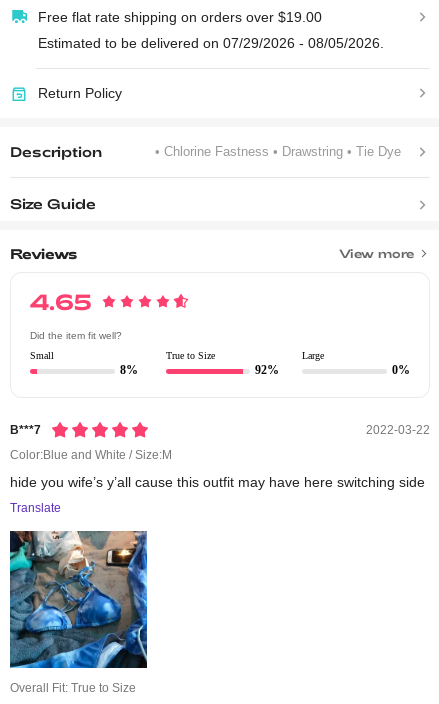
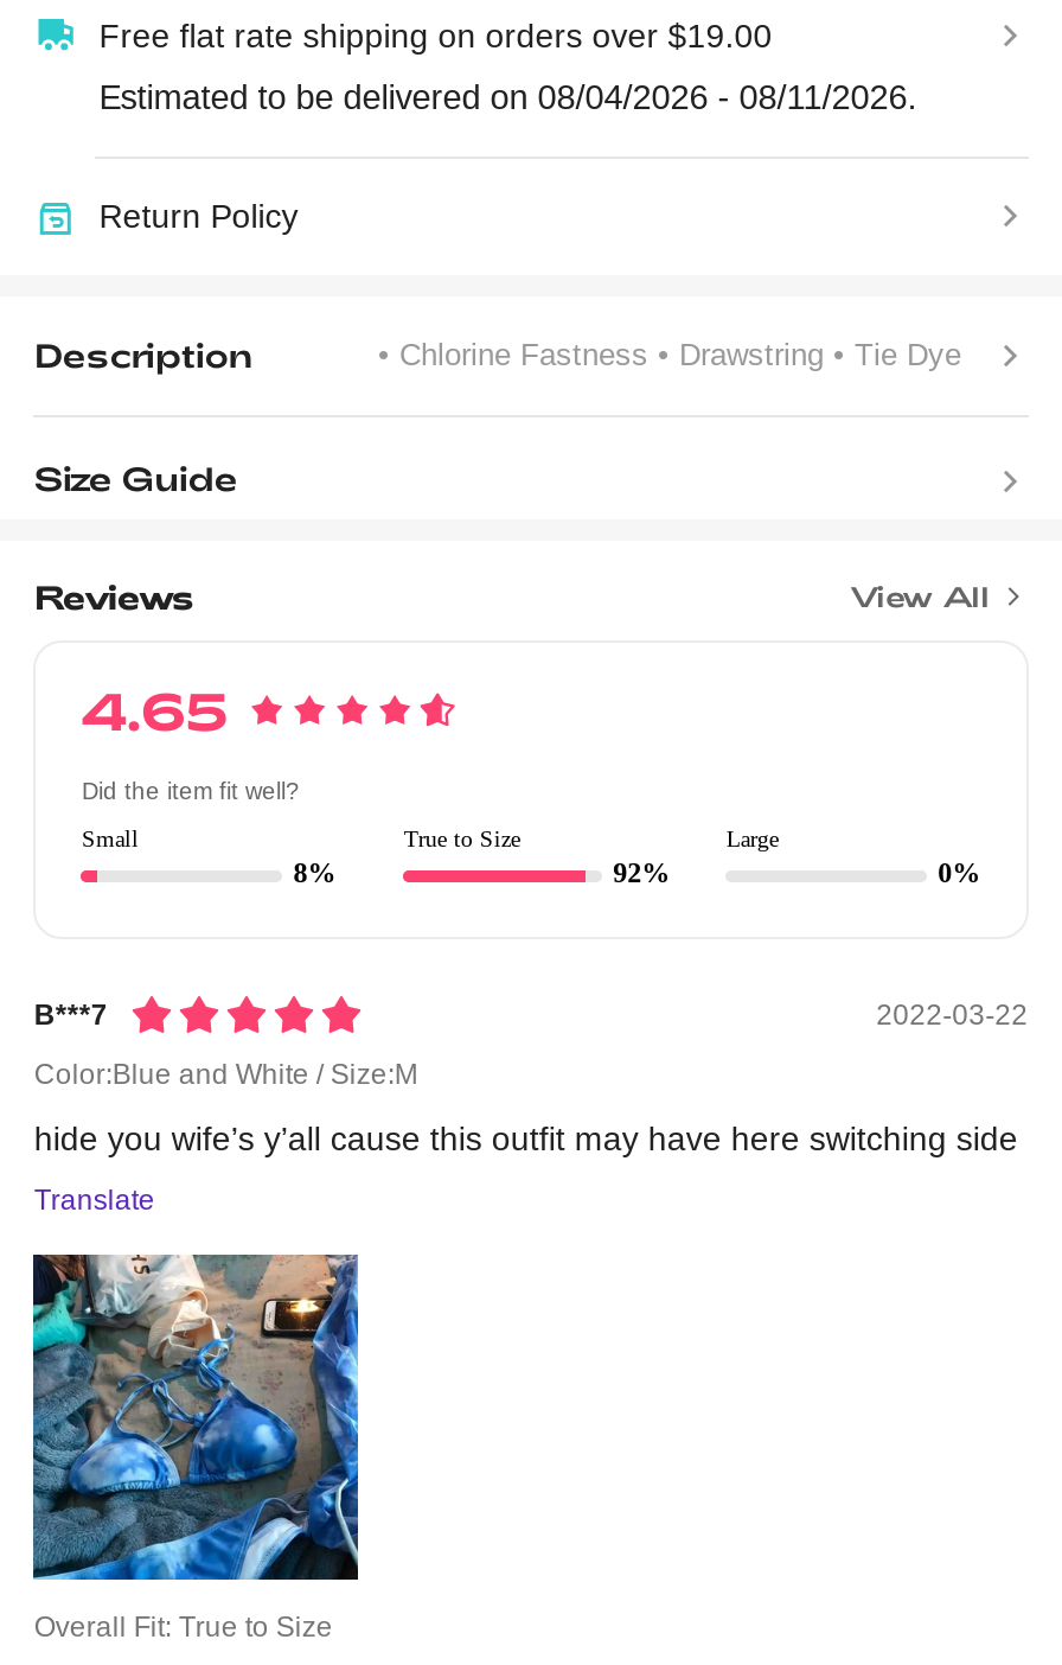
[38,35,384,51] Estimated to be delivered on 07/29/2026 - 08/05/2026. -> [99,77,917,115] Estimated to be delivered on 08/04/2026 - 08/11/2026.
[339,246,414,260] View more -> [850,579,990,612] View All

